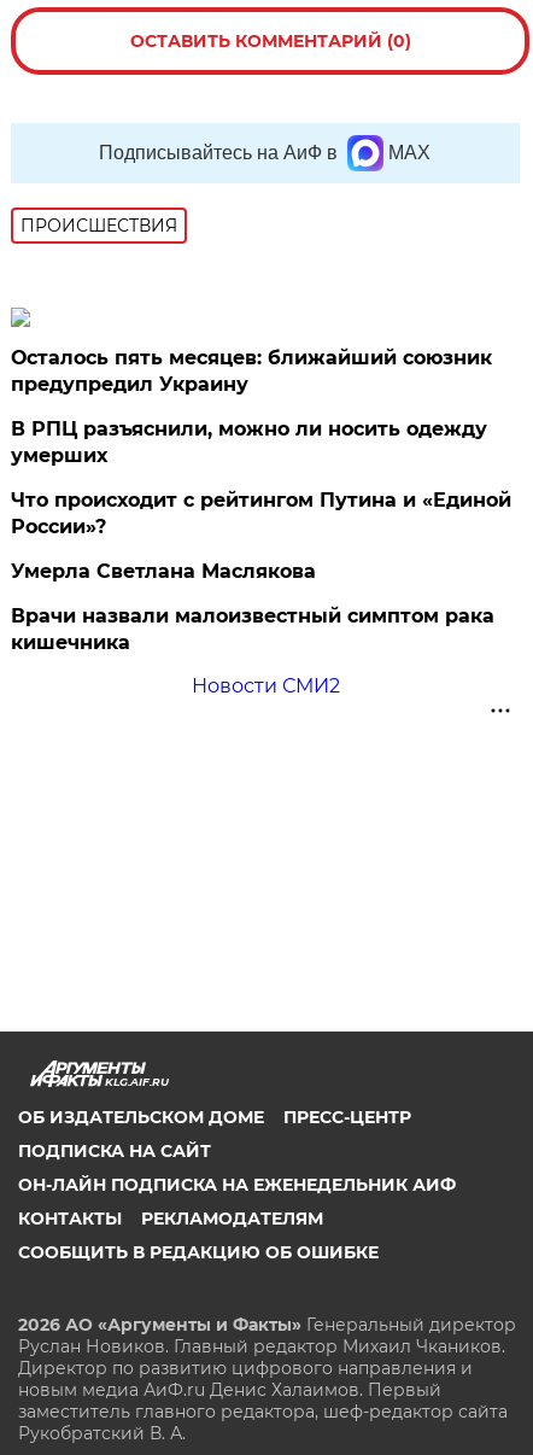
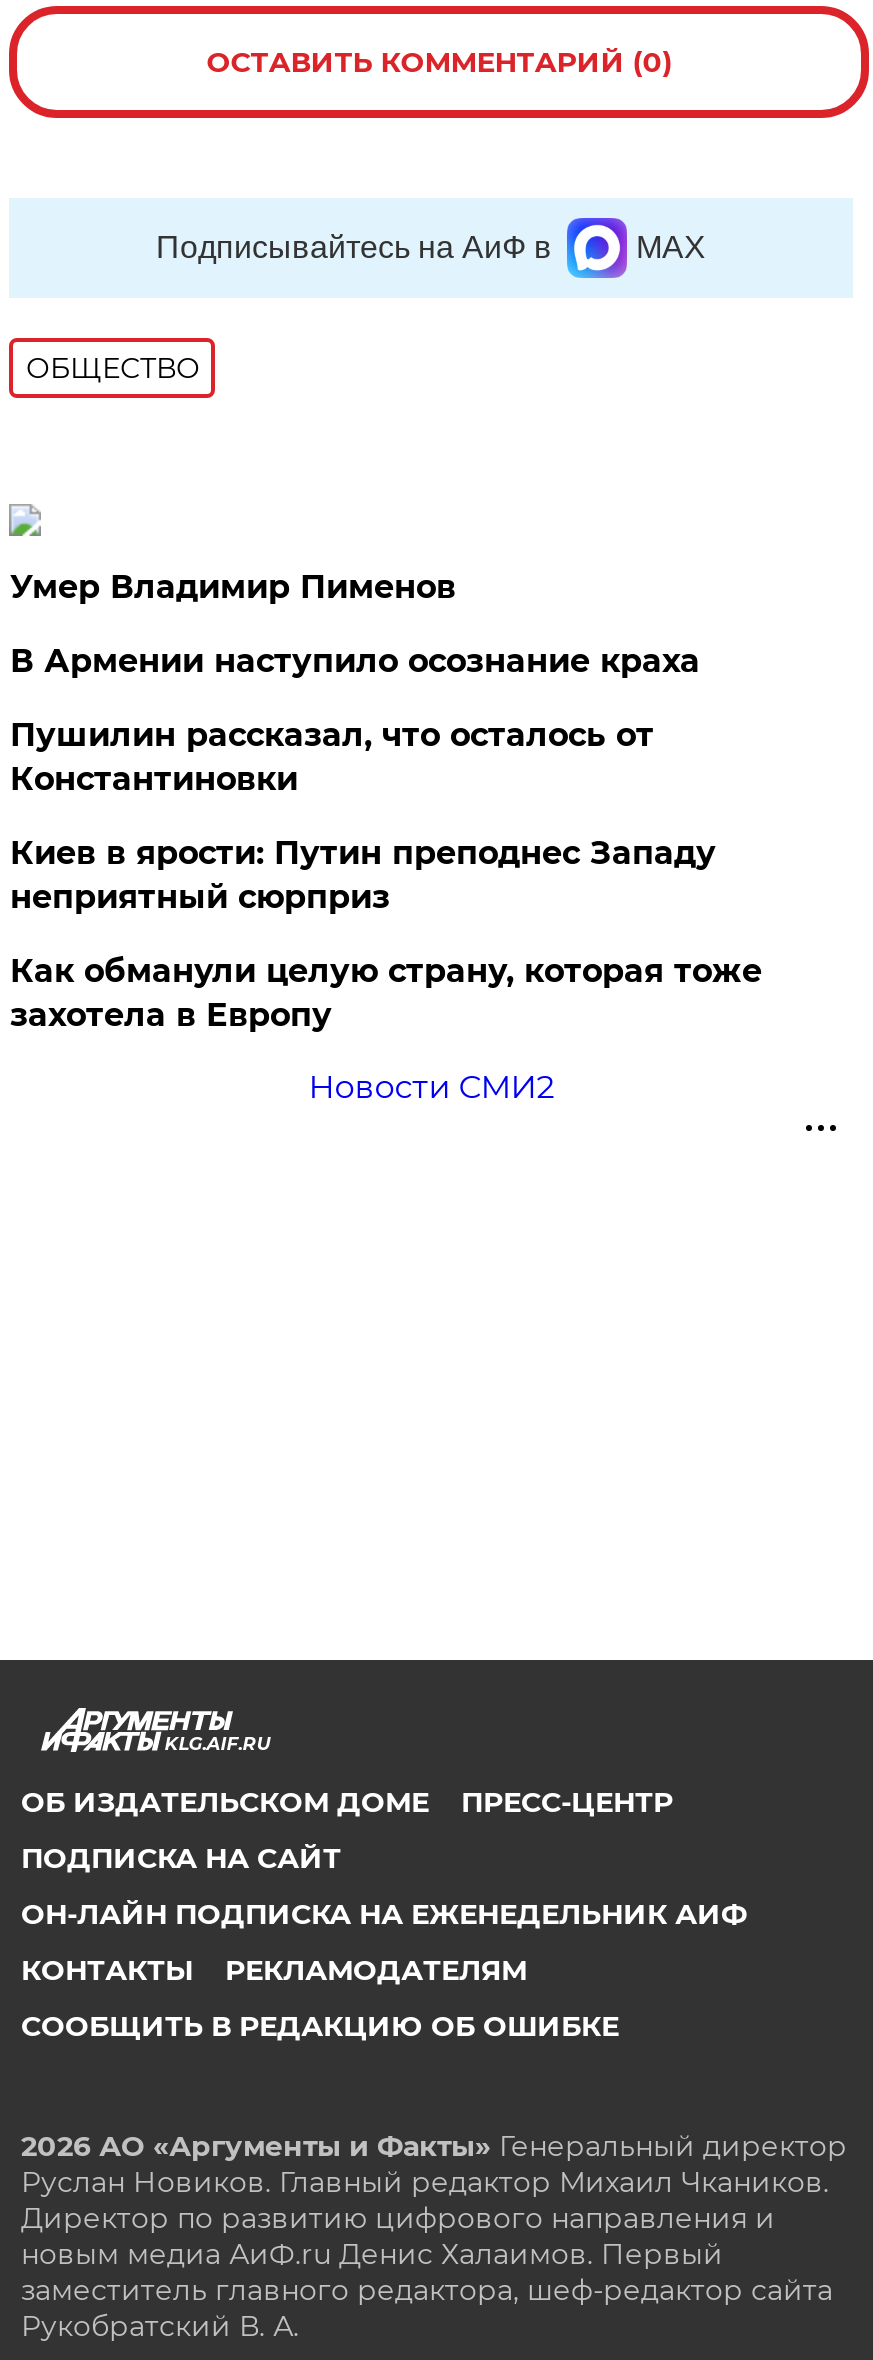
[21,215,178,236] ПРОИСШЕСТВИЯ -> [26,350,200,386] ОБЩЕСТВО
[11,346,492,396] Осталось пять месяцев: ближайший союзник | предупредил Украину -> [10,568,456,606] Умер Владимир Пименов
[11,417,488,467] В РПЦ разъяснили, можно ли носить одежду | умерших -> [10,642,700,680] В Армении наступило осознание краха
[11,488,512,538] Что происходит с рейтингом Путина и «Единой | России»? -> [10,716,654,798] Пушилин рассказал, что осталось от | Константиновки
[11,560,316,583] Умерла Светлана Маслякова -> [10,834,716,916] Киев в ярости: Путин преподнес Западу | неприятный сюрприз
[11,604,495,654] Врачи назвали малоизвестный симптом рака | кишечника -> [10,952,762,1034] Как обманули целую страну, которая тоже | захотела в Европу

